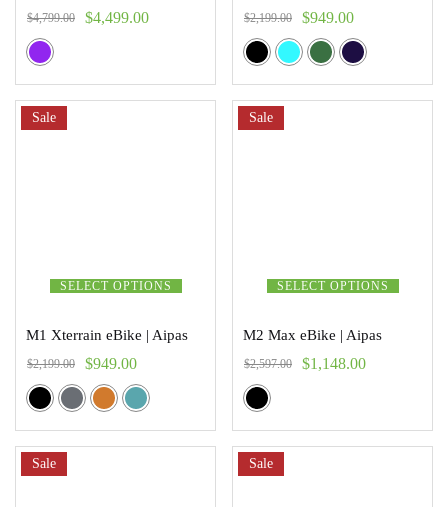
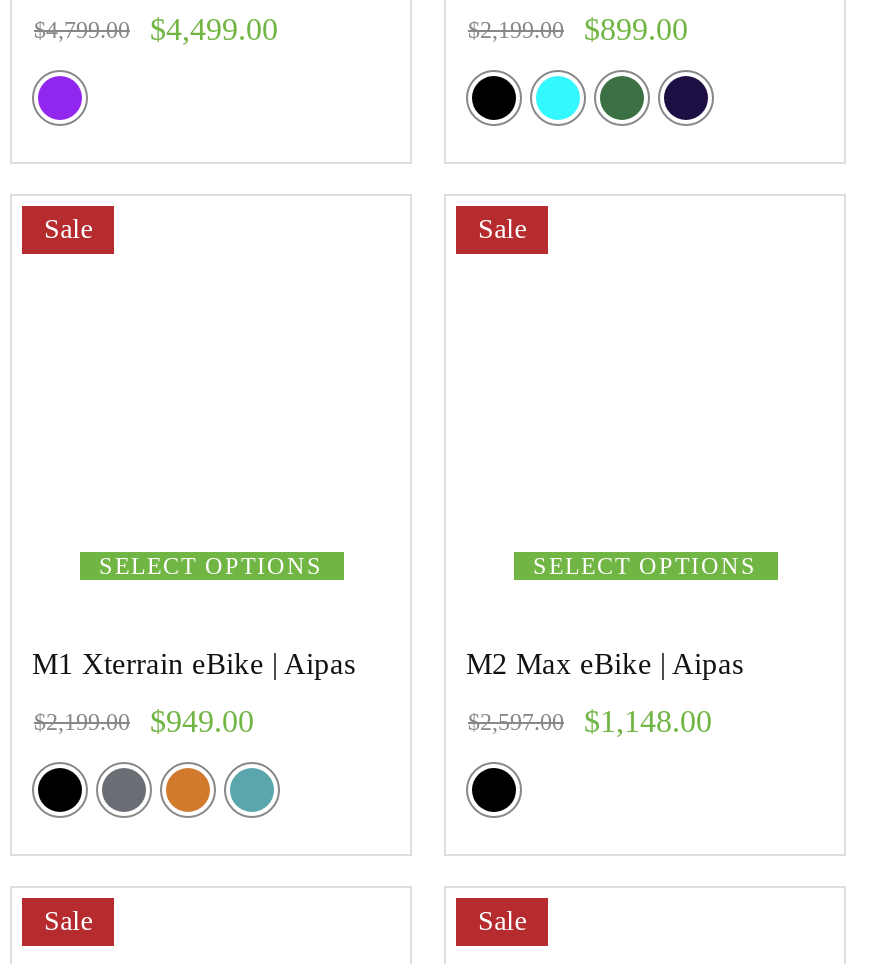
[302,9,354,26] $949.00 -> [584,12,688,46] $899.00

